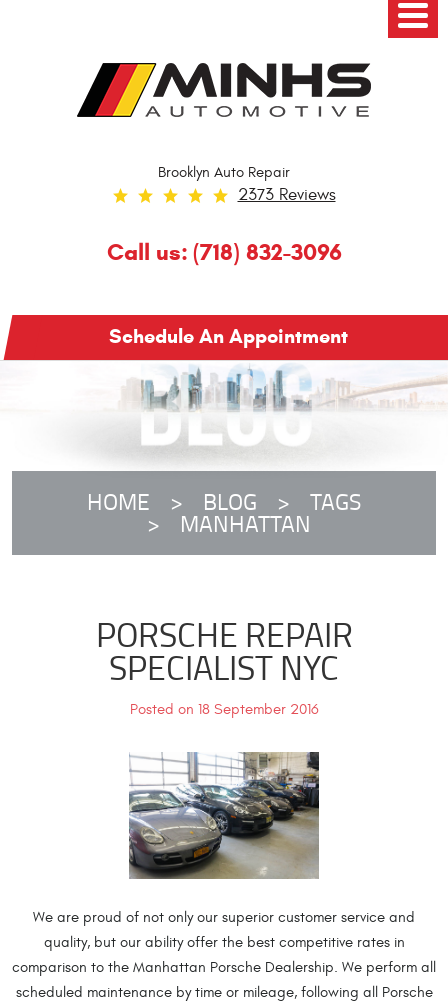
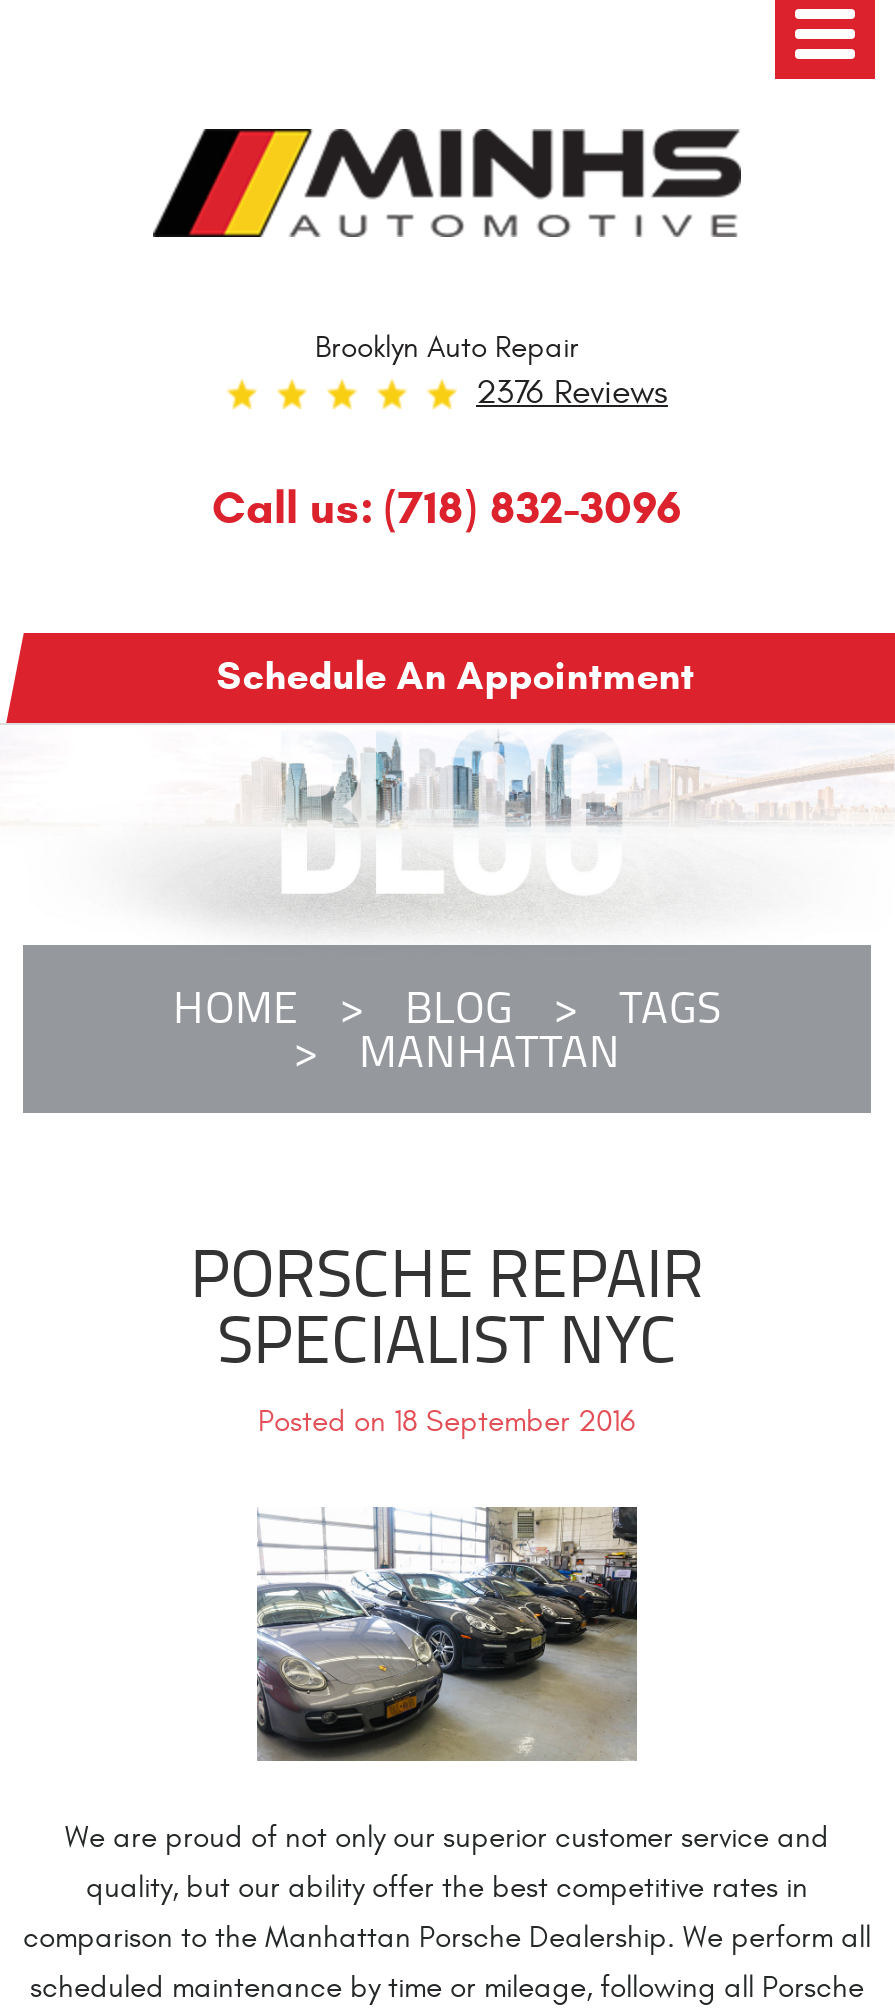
[237,185,335,205] 2373 Reviews -> [476,374,668,414] 2376 Reviews

